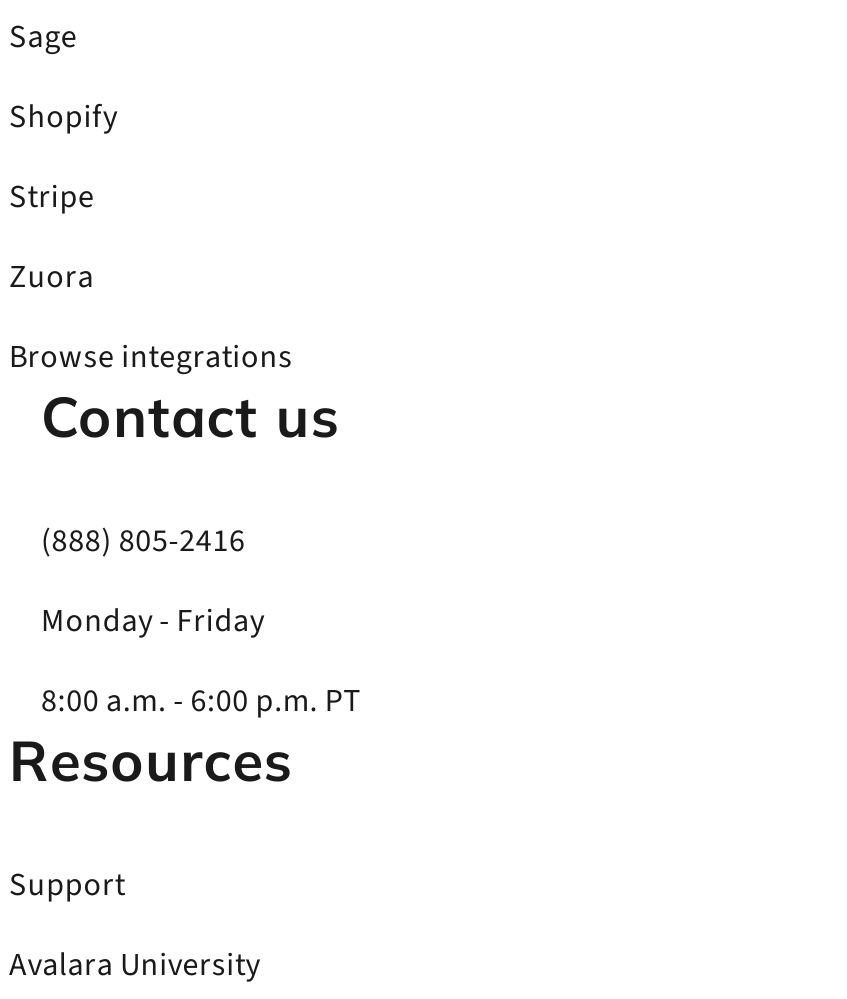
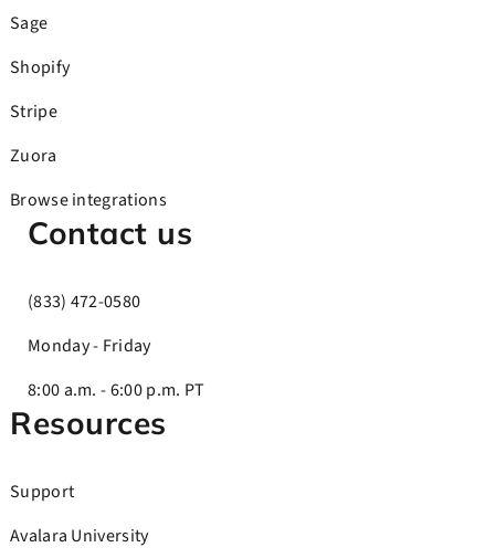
[41,519,246,563] (888) 805-2416 -> [28,289,141,314] (833) 472-0580

